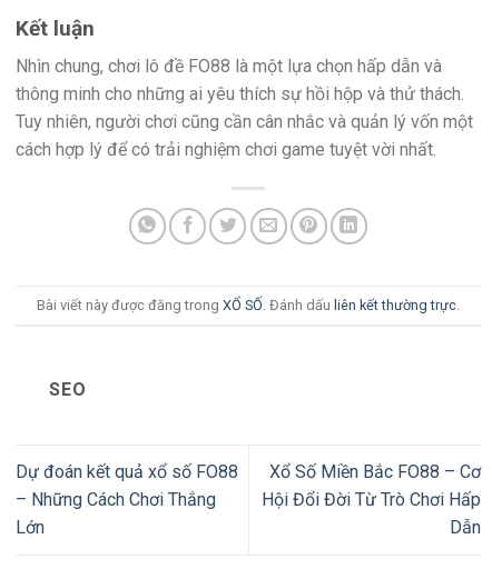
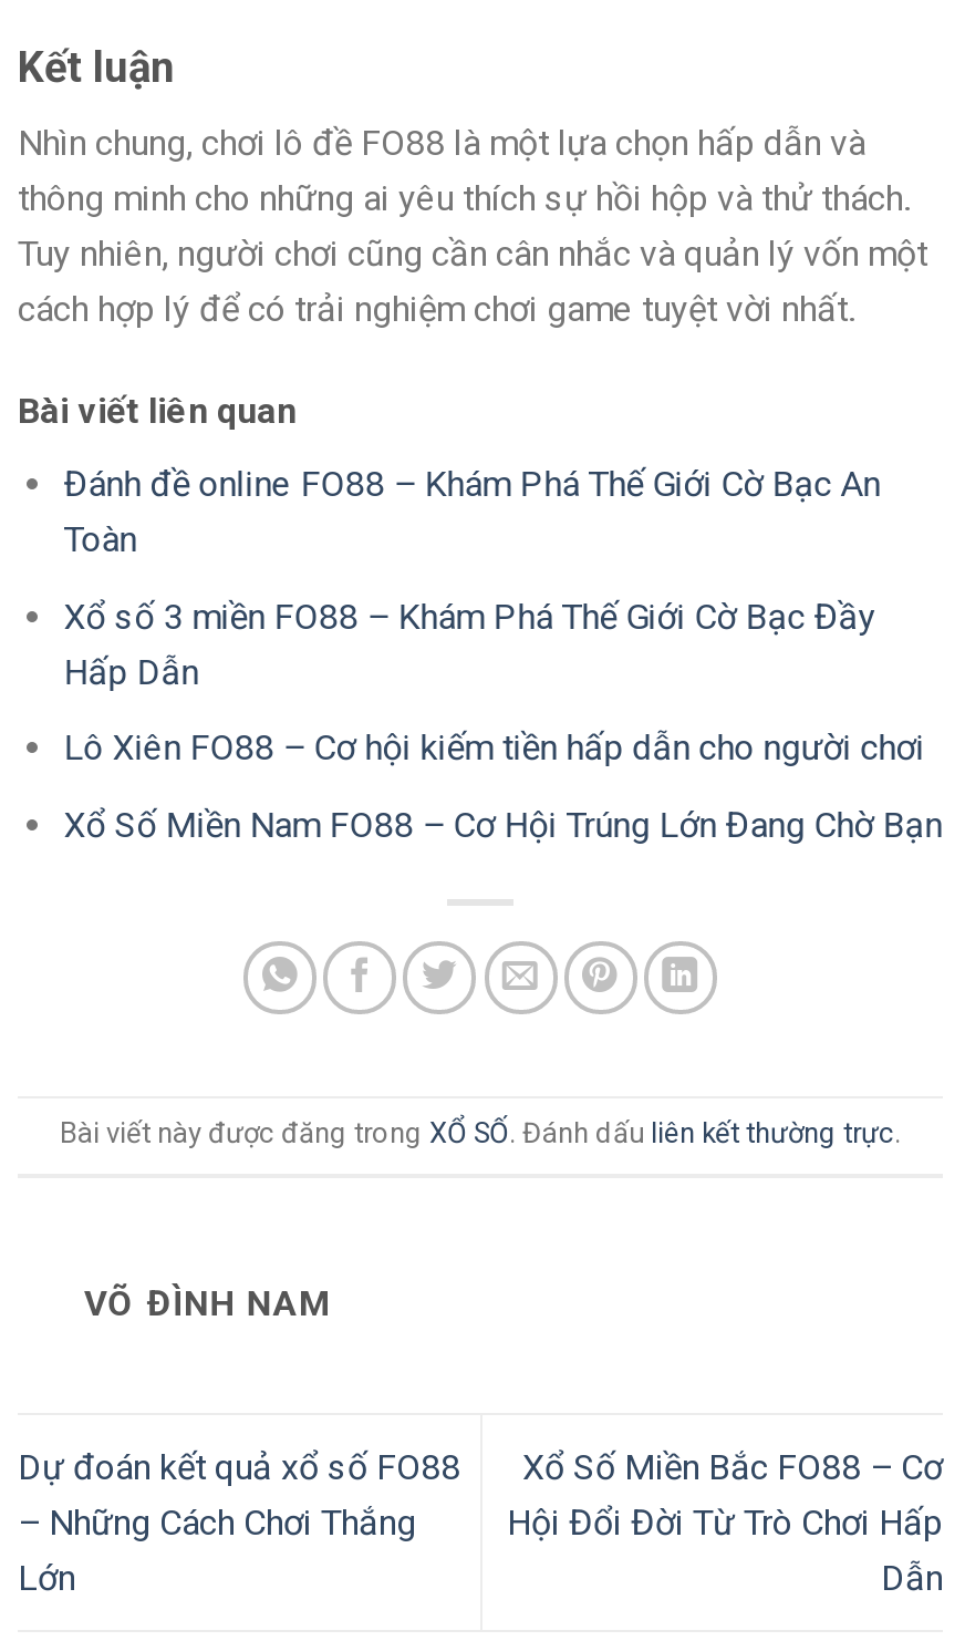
none -> [18,390,942,846] Bài viết liên quan | Đánh đề online FO88 – Khám Phá Thế Giới Cờ Bạc An | Toàn | Xổ số 3 miền FO88 – Khám Phá Thế Giới Cờ Bạc Đầy | Hấp Dẫn | Lô Xiên FO88 – Cơ hội kiếm tiền hấp dẫn cho người chơi | Xổ Số Miền Nam FO88 – Cơ Hội Trúng Lớn Đang Chờ Bạn
[49,379,86,400] SEO -> [84,1282,332,1324] VÕ ĐÌNH NAM

